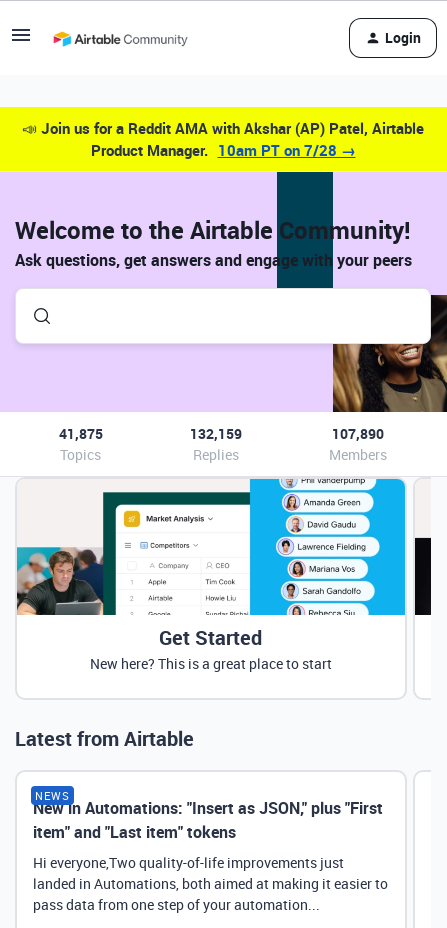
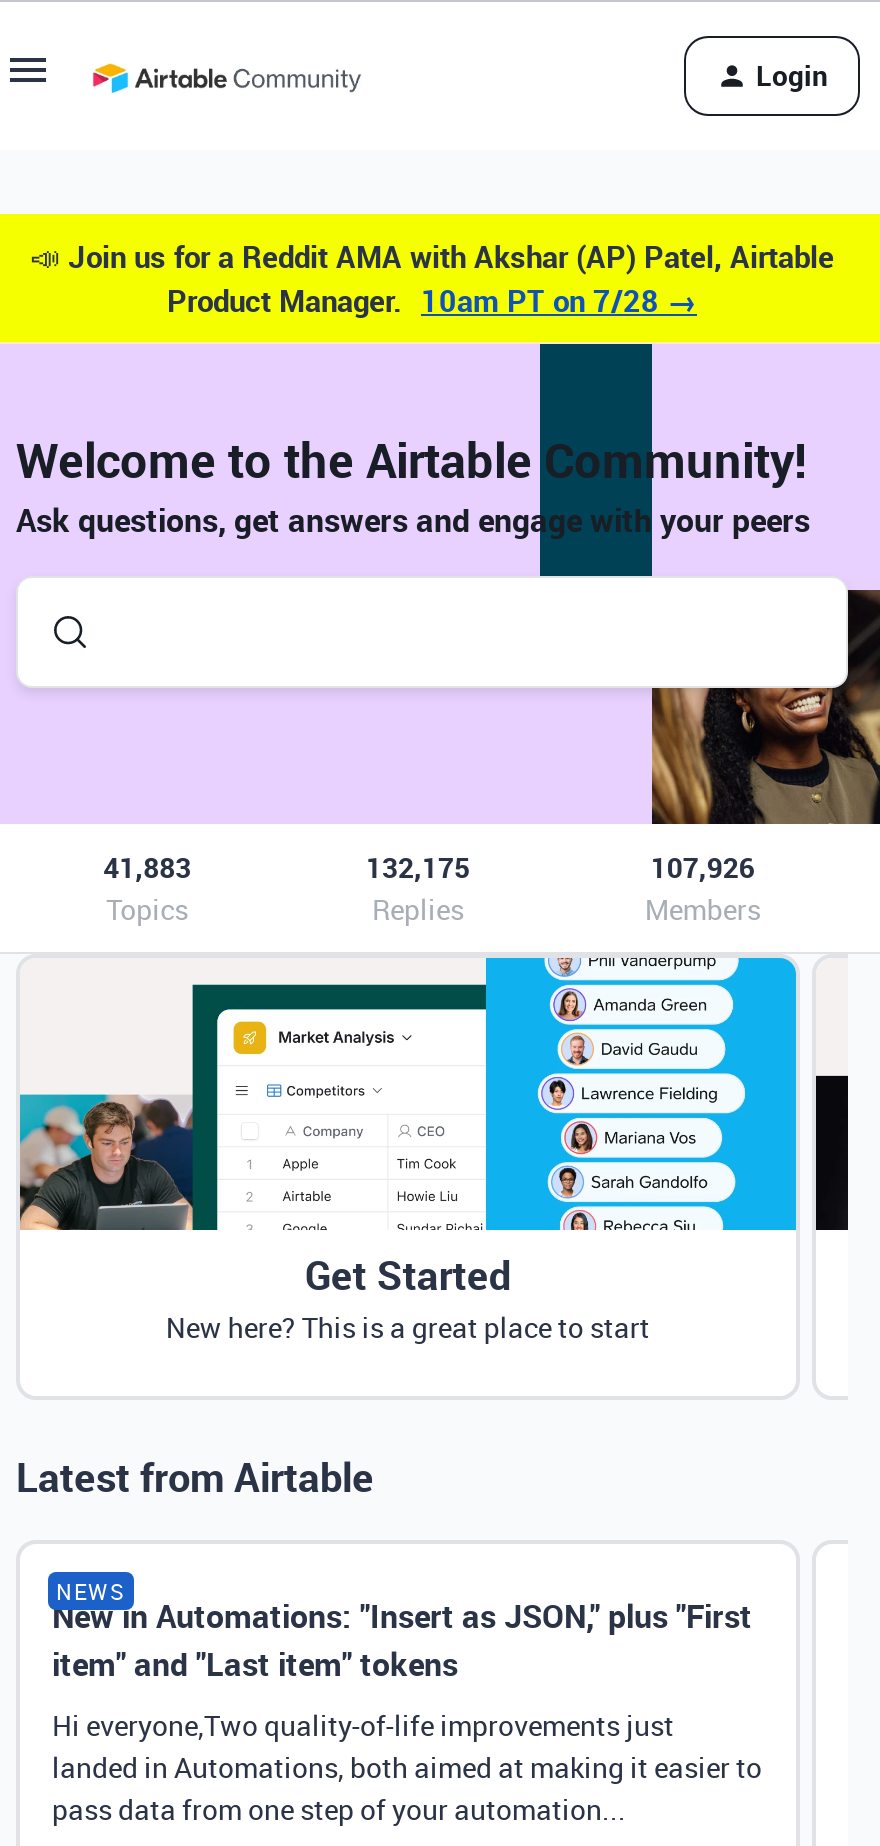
[59,424,103,443] 41,875 -> [103,848,191,886] 41,883
[190,424,242,443] 132,159 -> [366,848,470,886] 132,175
[332,424,384,443] 107,890 -> [651,848,755,886] 107,926

